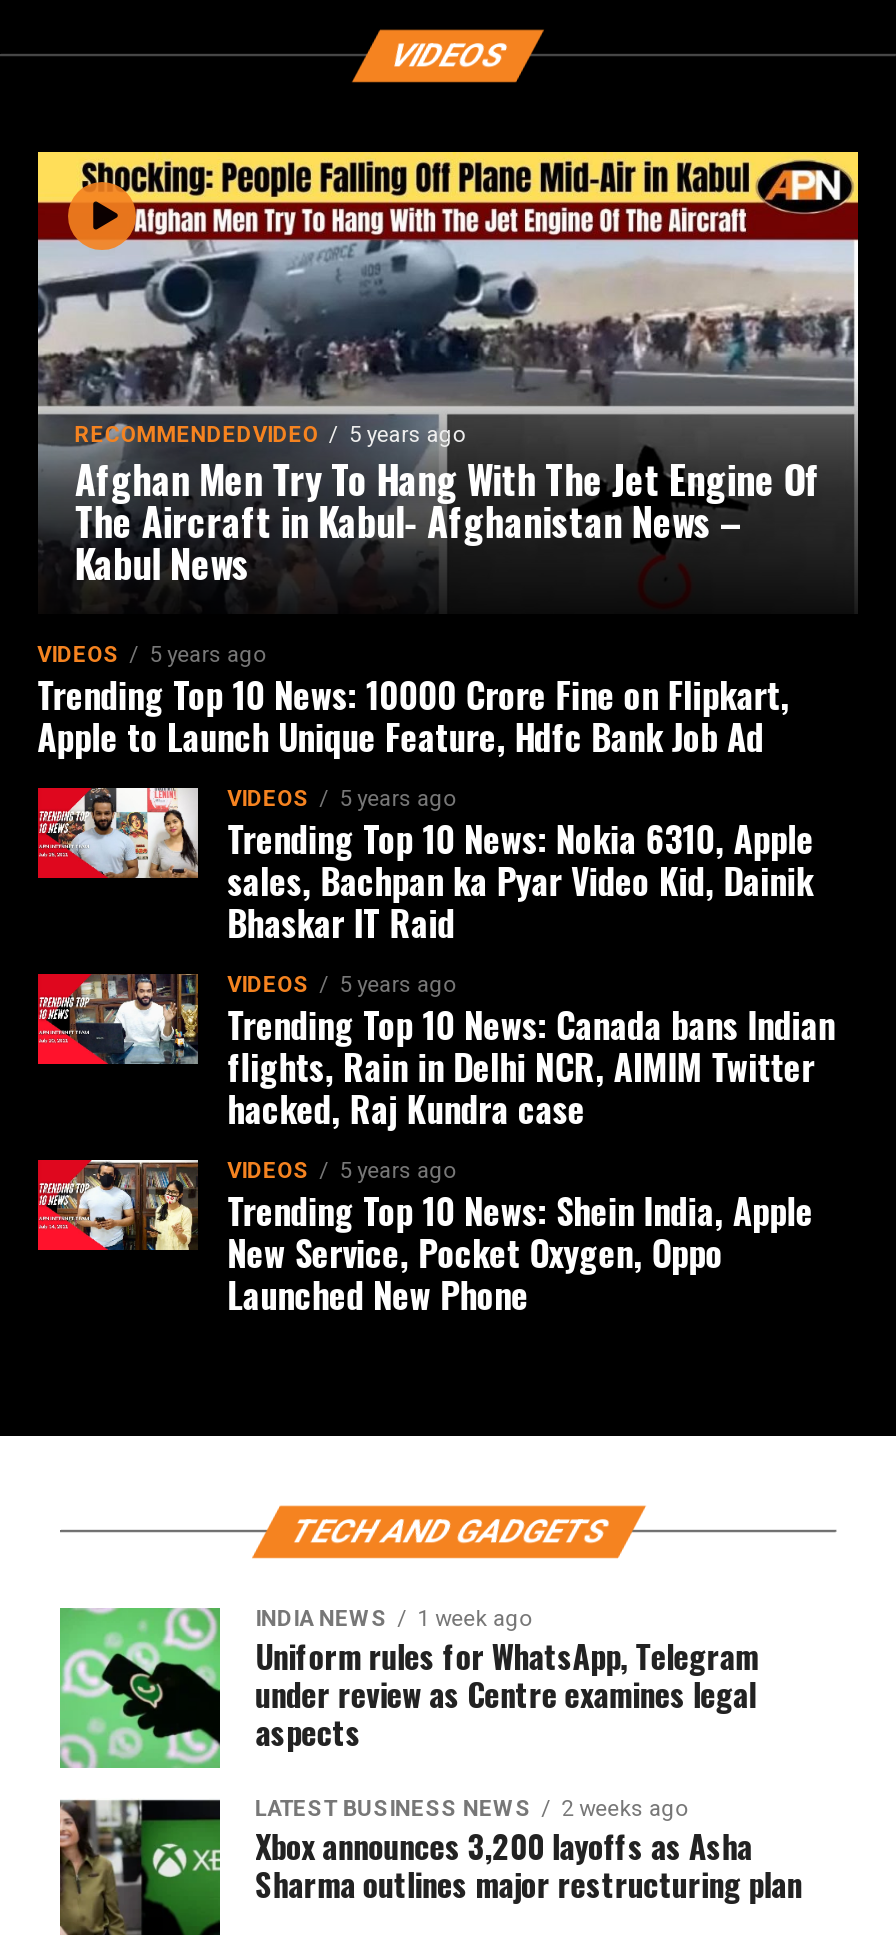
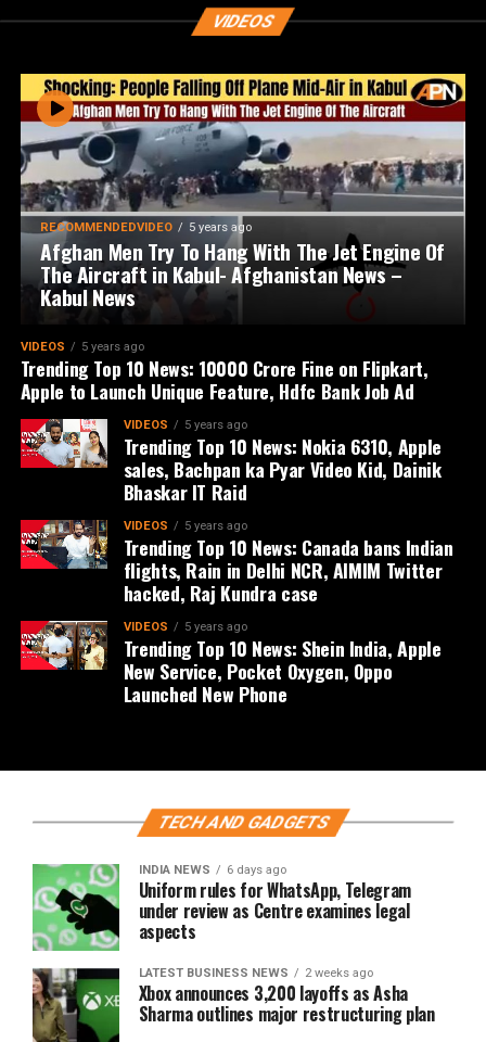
[255,1606,531,1632] INDIA NEWS 1 week ago -> [138,863,286,877] INDIA NEWS 6 days ago

